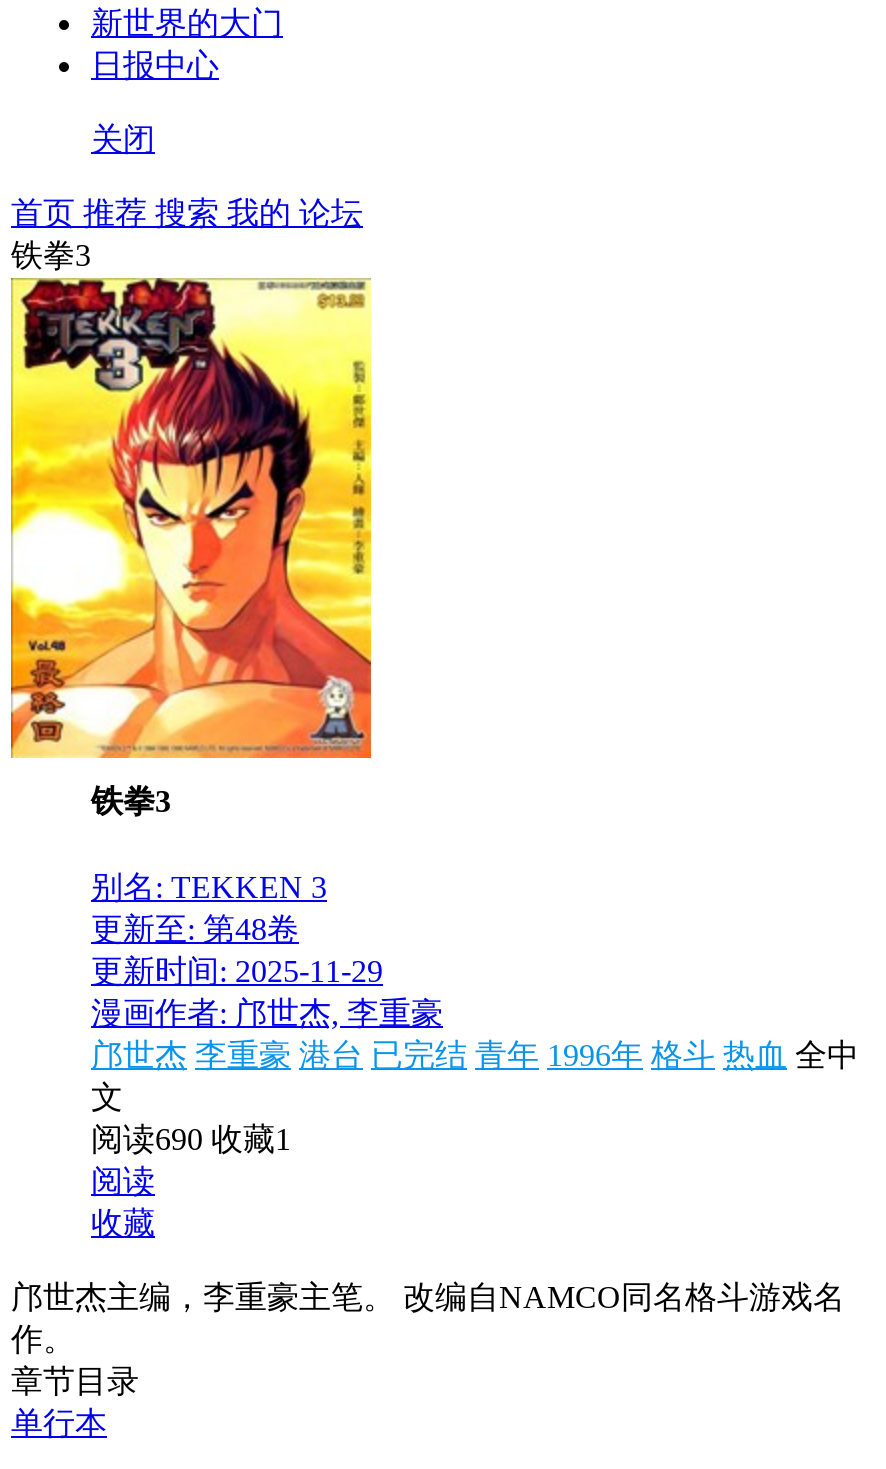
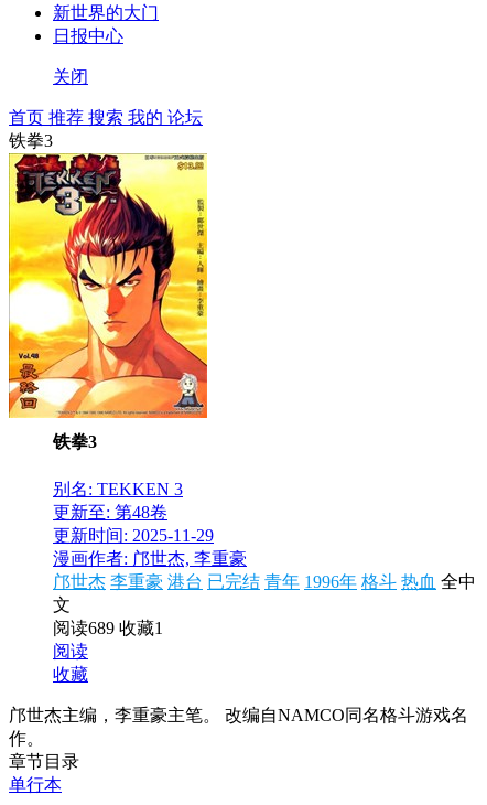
[91,1121,291,1155] 阅读690 收藏1 -> [53,618,163,637] 阅读689 收藏1

